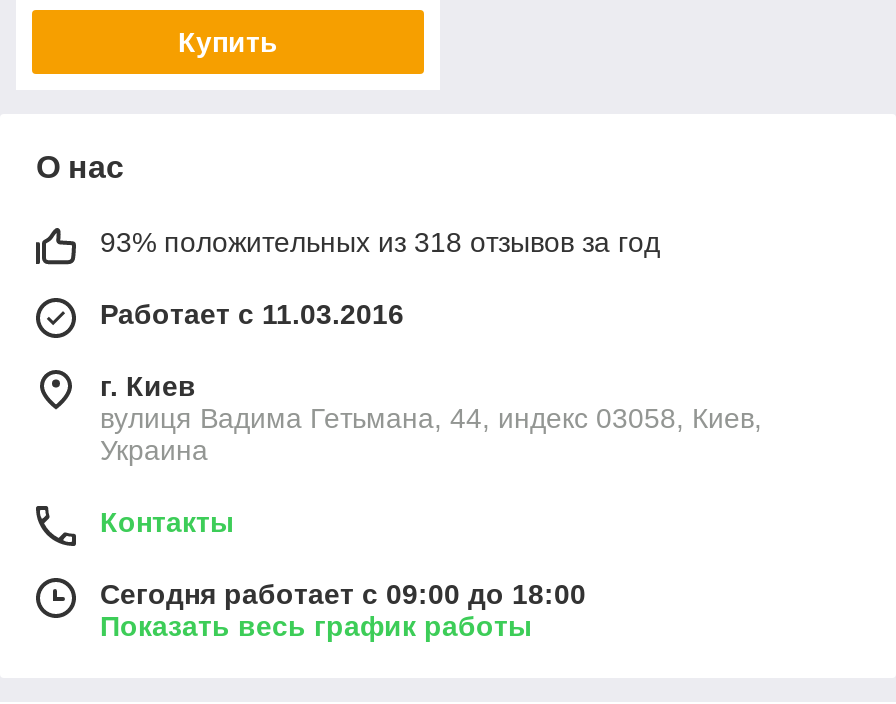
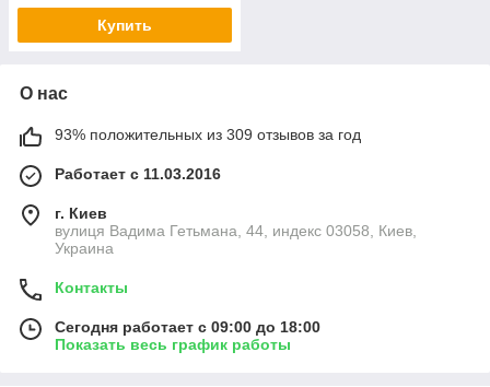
[100,226,660,258] 93% положительных из 318 отзывов за год -> [55,126,361,143] 93% положительных из 309 отзывов за год

